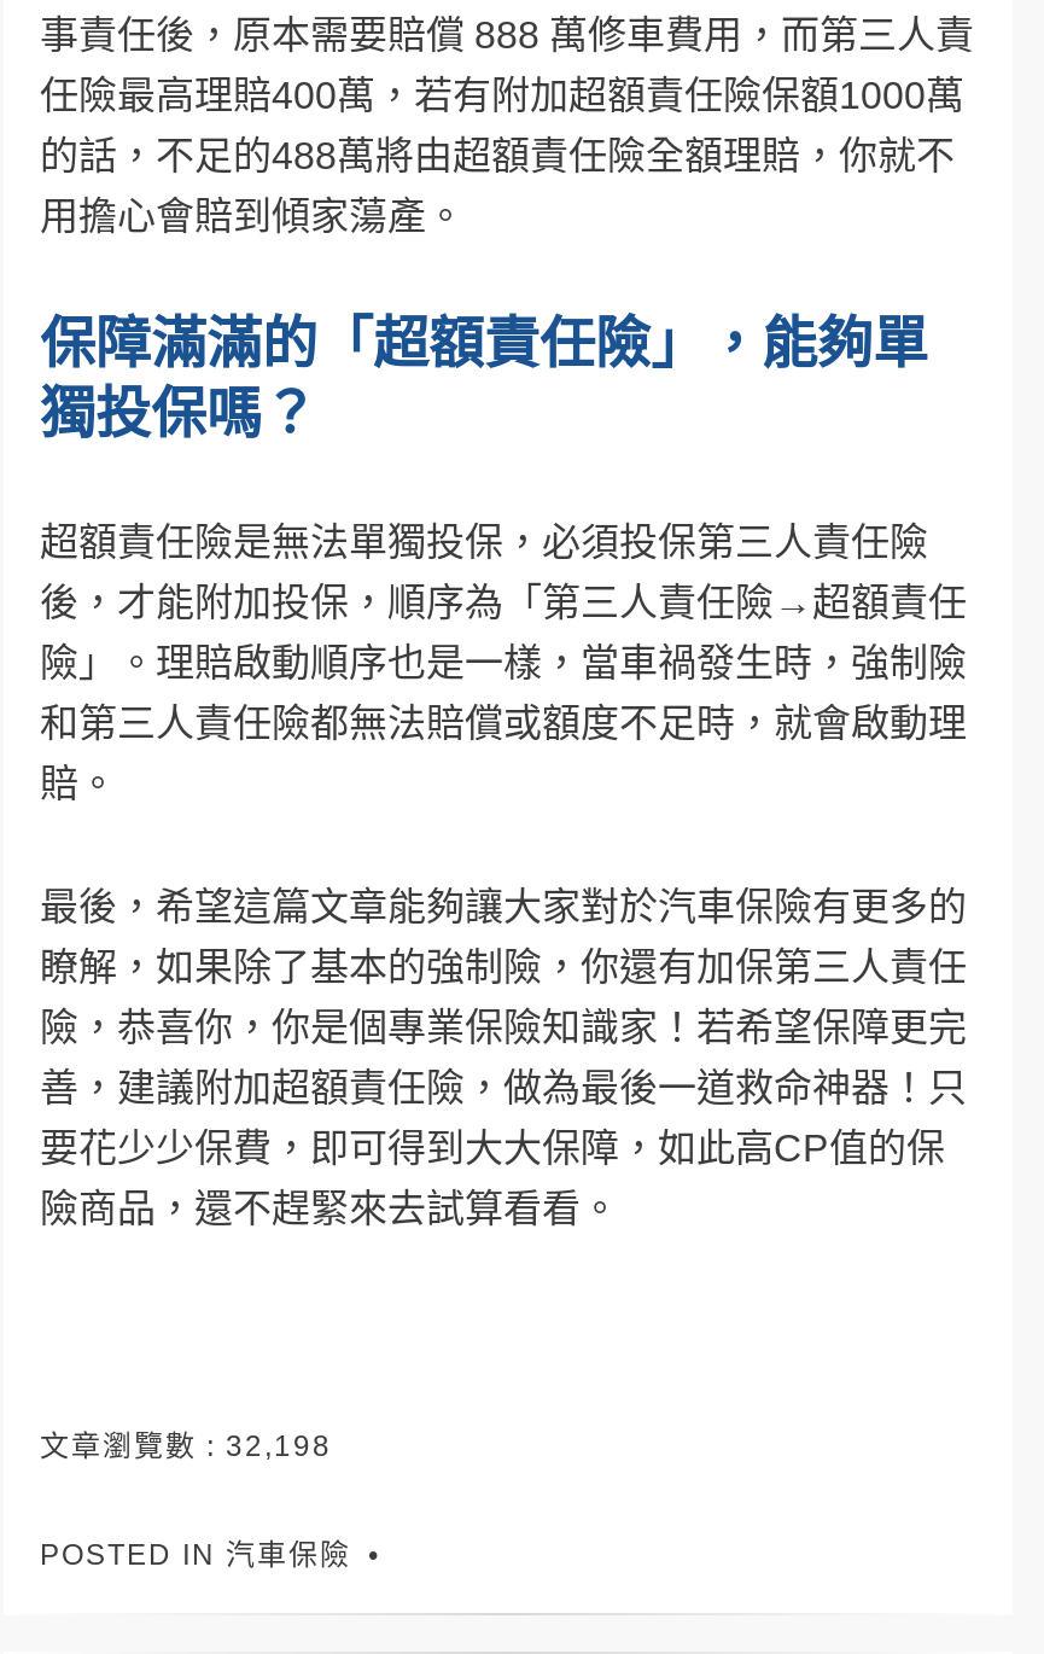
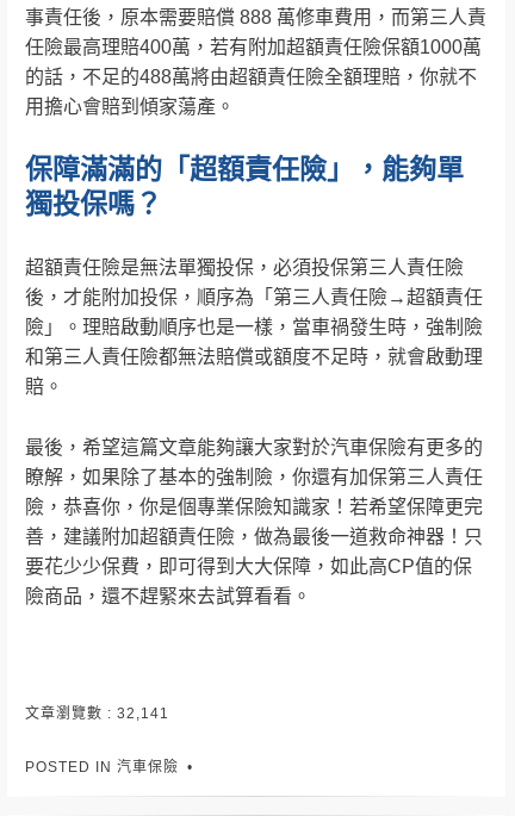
[40,1430,332,1464] 文章瀏覽數 : 32,198 -> [25,706,169,722] 文章瀏覽數 : 32,141

